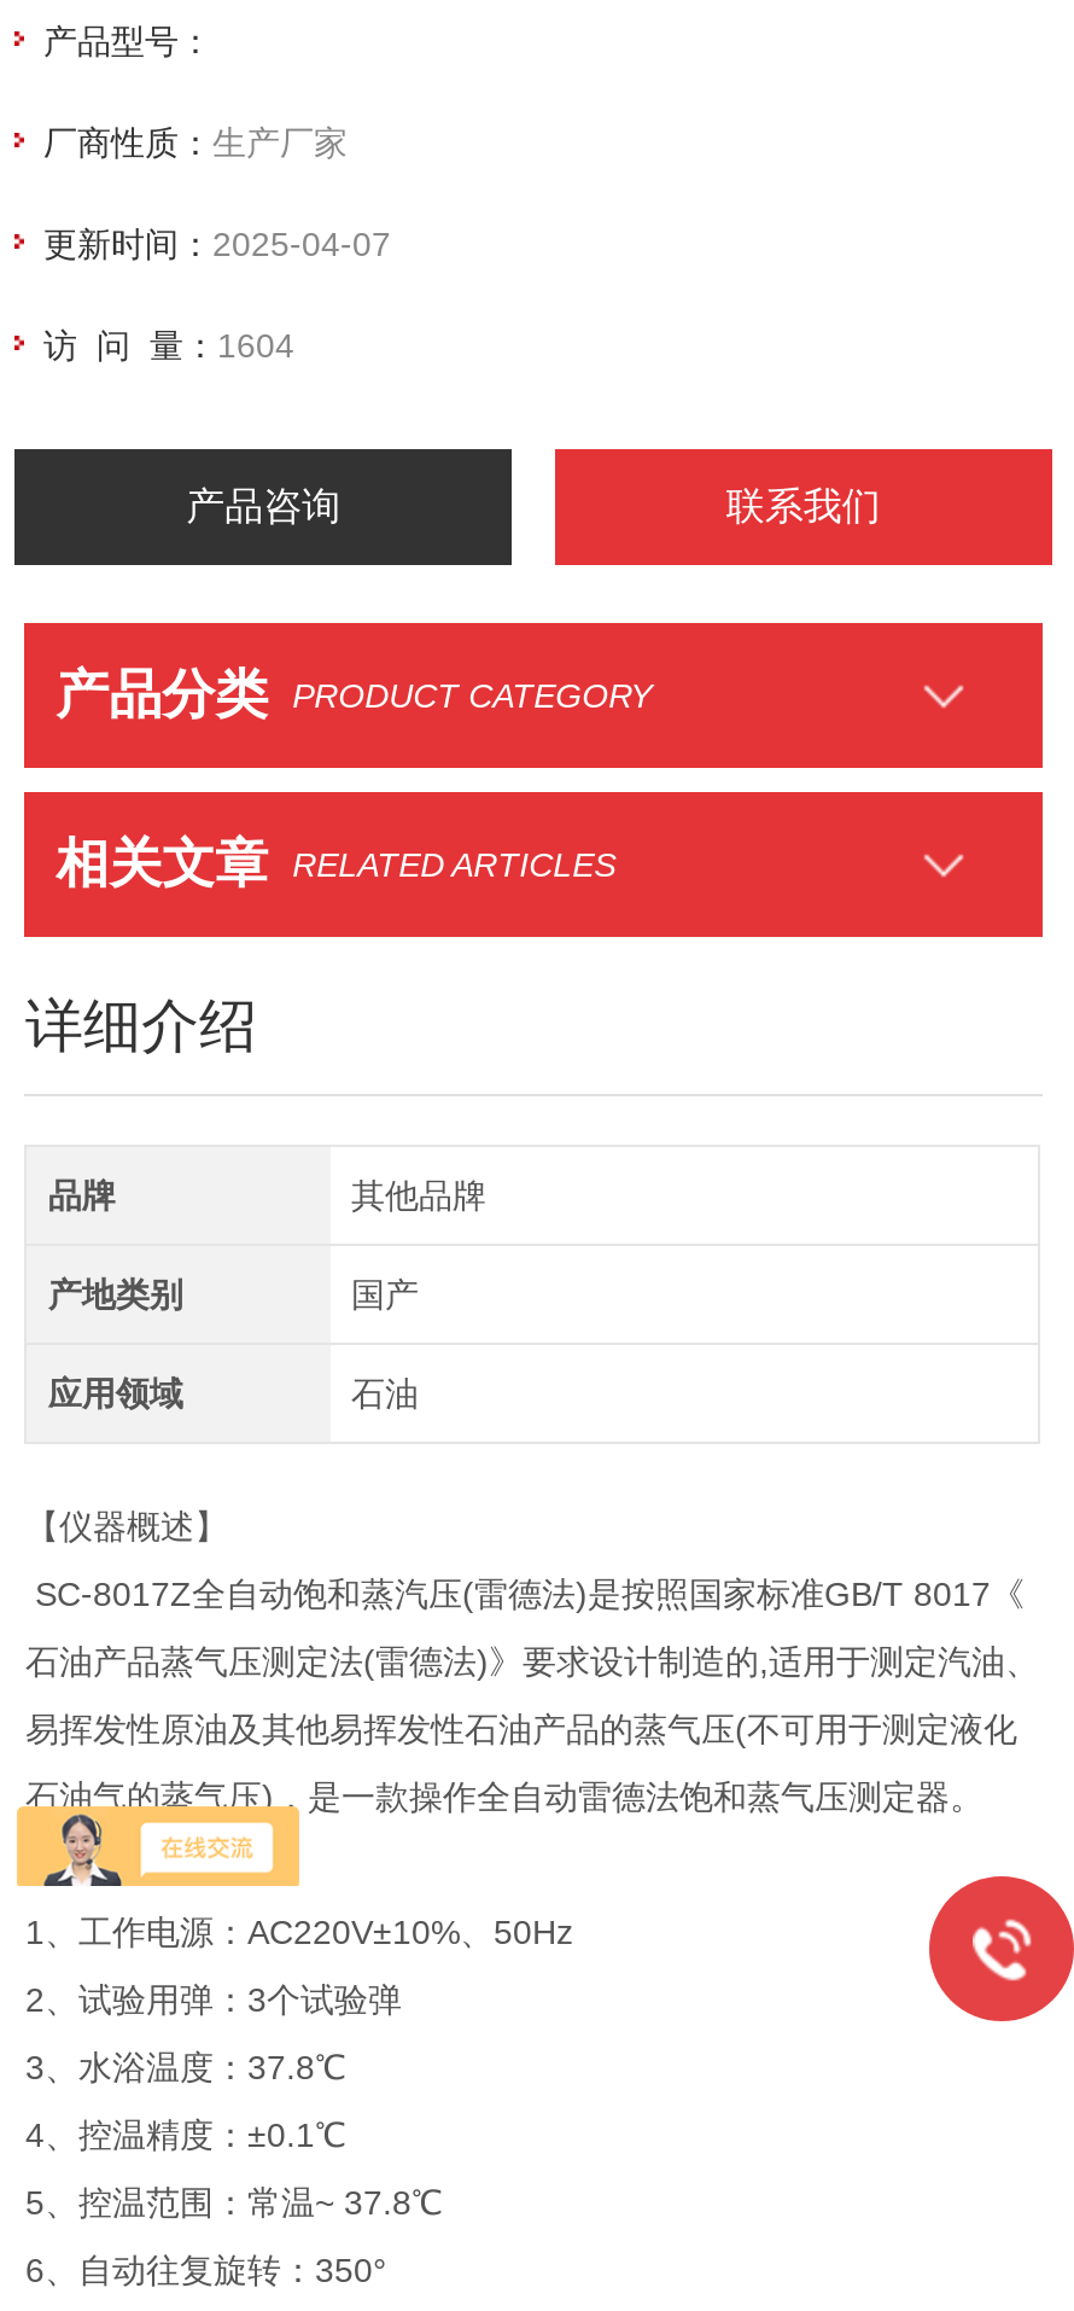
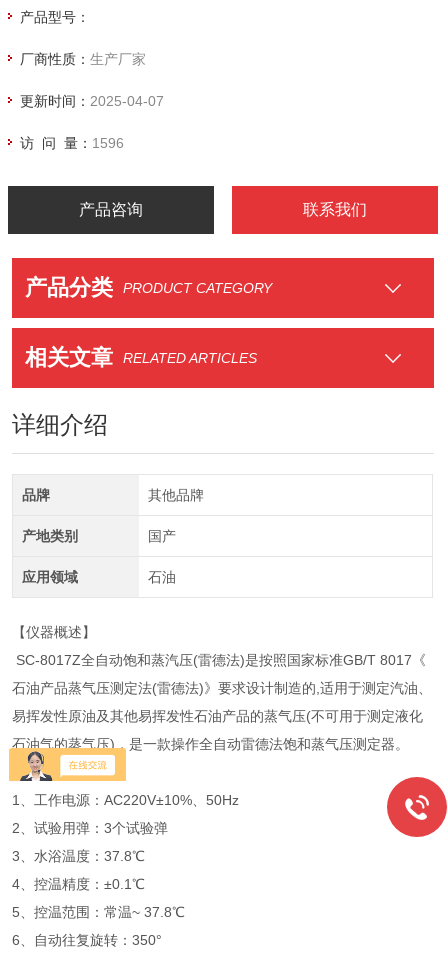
[43,326,294,365] 访 问 量：1604 -> [20,135,124,151] 访 问 量：1596

